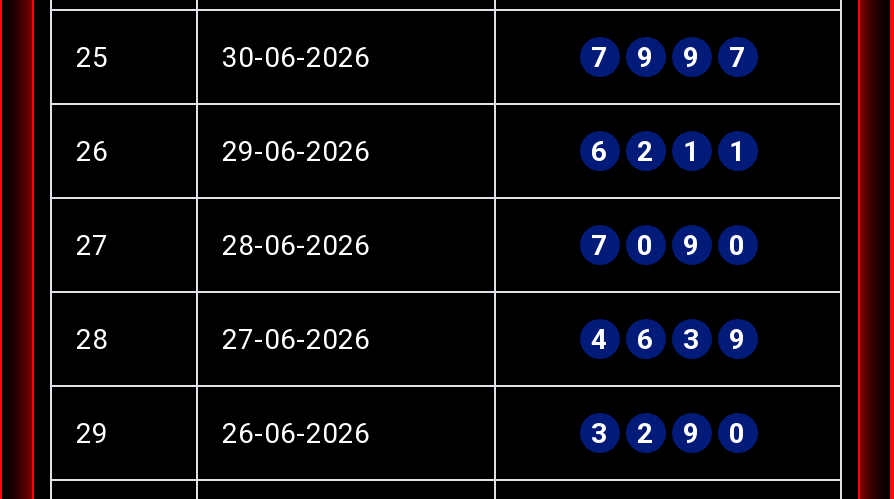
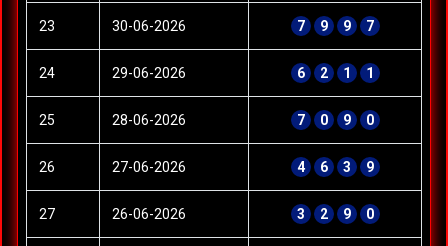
[76,42,108,74] 25 -> [39,18,55,34] 23
[76,136,108,168] 26 -> [39,65,55,81] 24
[76,230,108,262] 27 -> [39,112,55,128] 25
[76,324,108,356] 28 -> [39,159,55,175] 26
[76,418,108,450] 29 -> [39,206,55,222] 27

